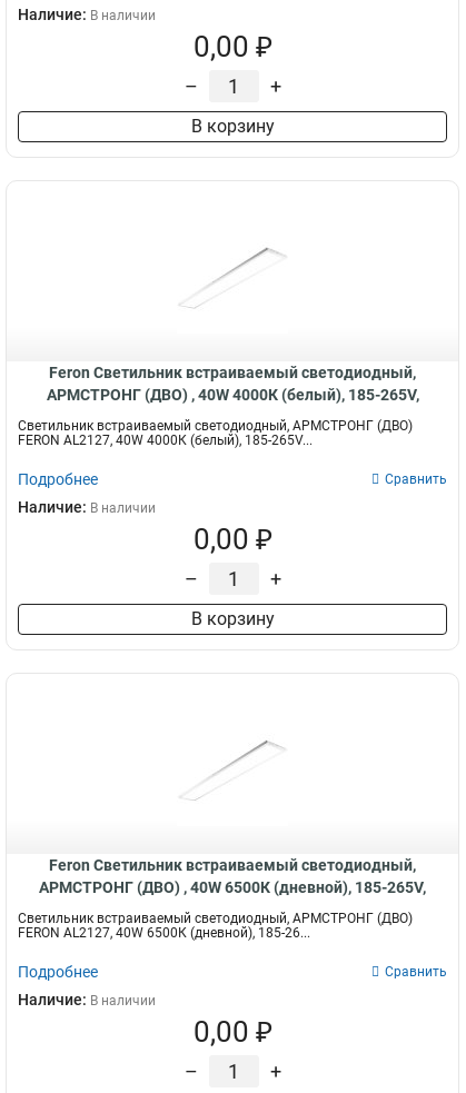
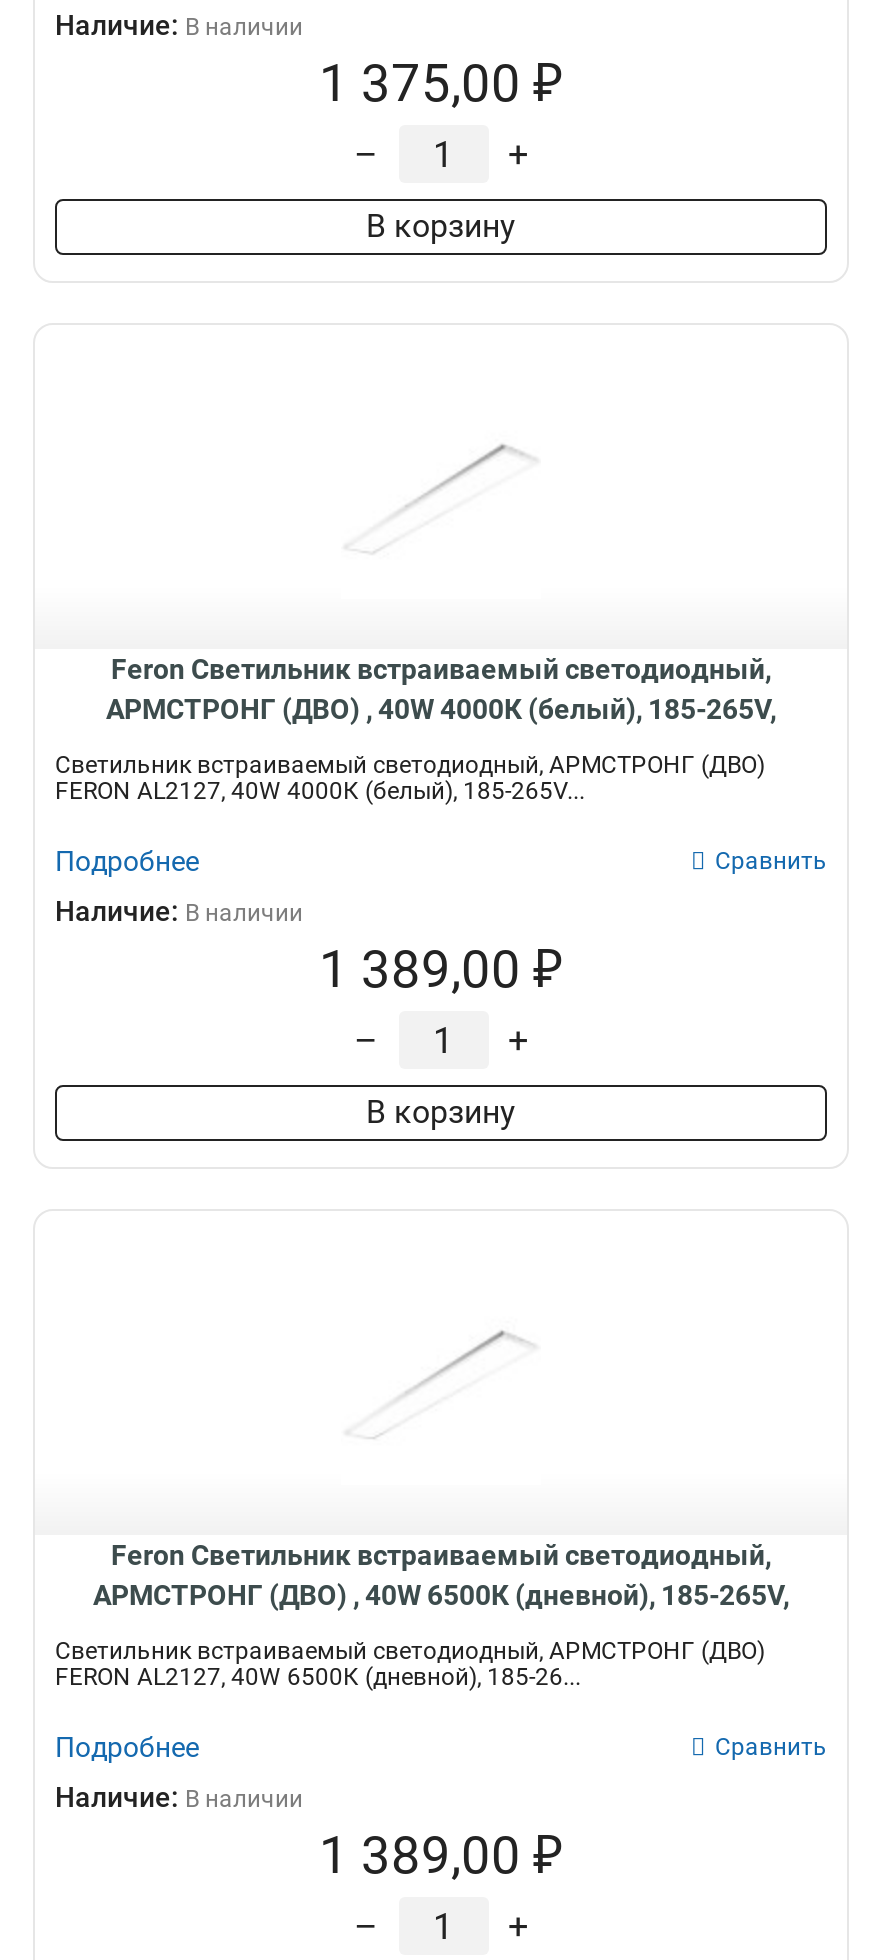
[193,30,272,63] 0,00 ₽ -> [319,53,563,113] 1 375,00 ₽
[193,523,272,556] 0,00 ₽ -> [319,939,563,999] 1 389,00 ₽
[193,1015,272,1049] 0,00 ₽ -> [319,1825,563,1885] 1 389,00 ₽

